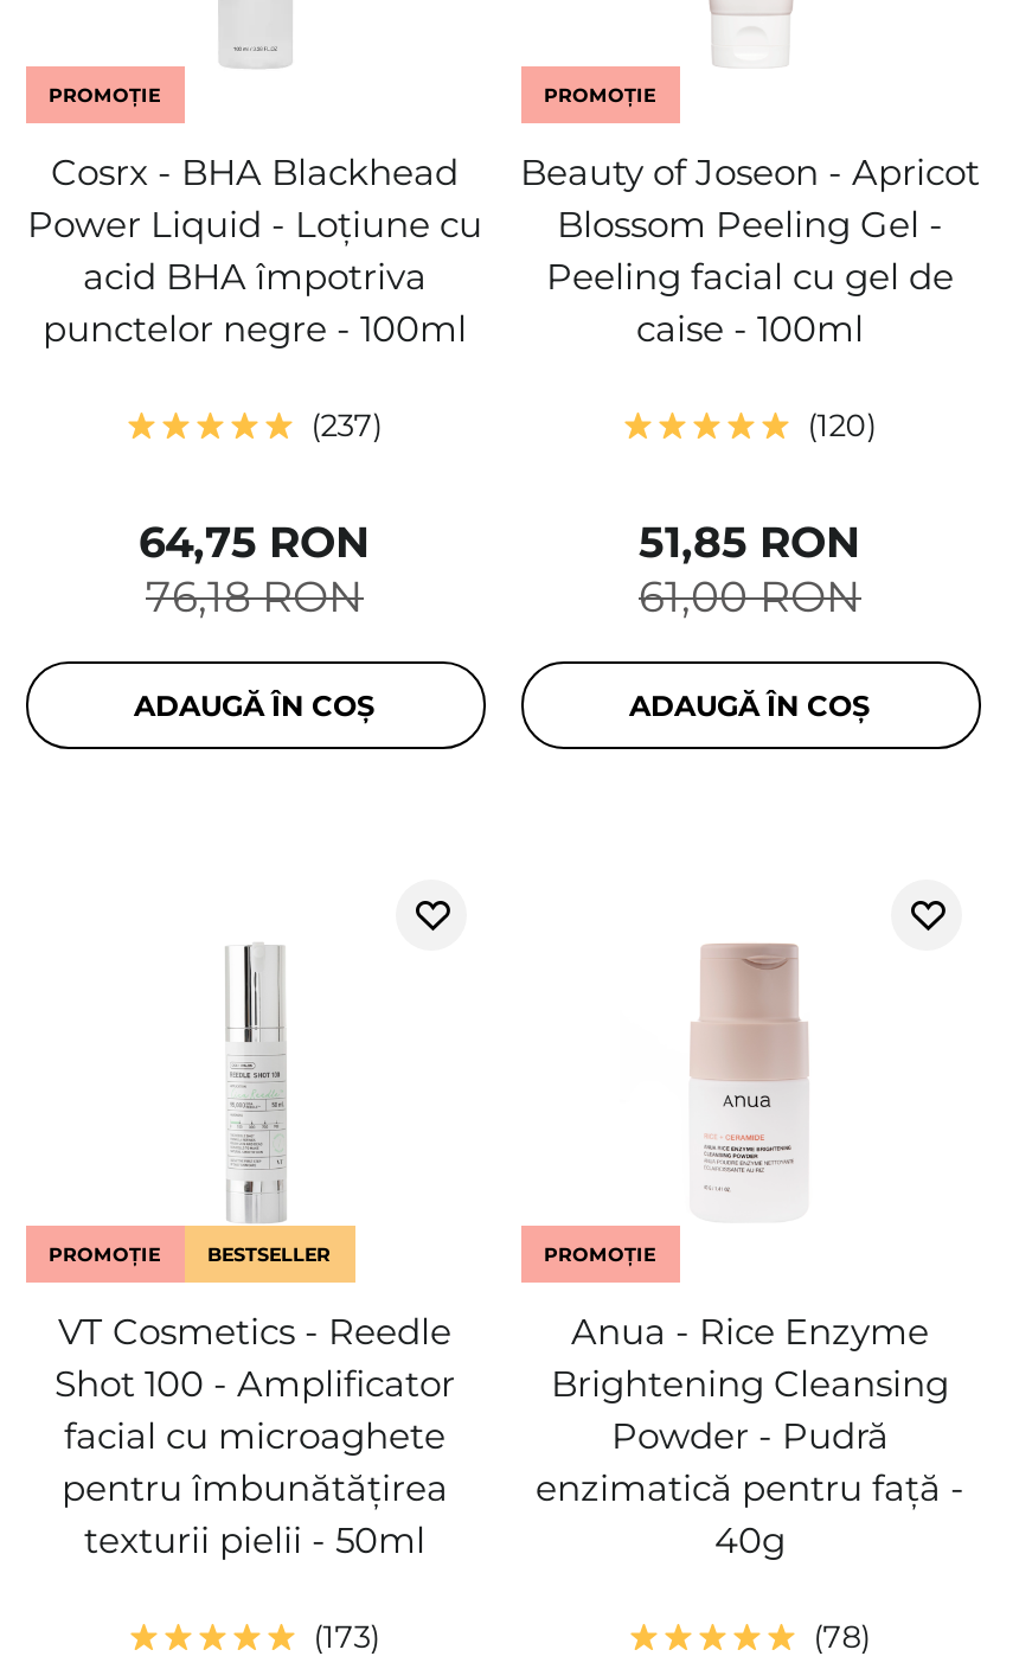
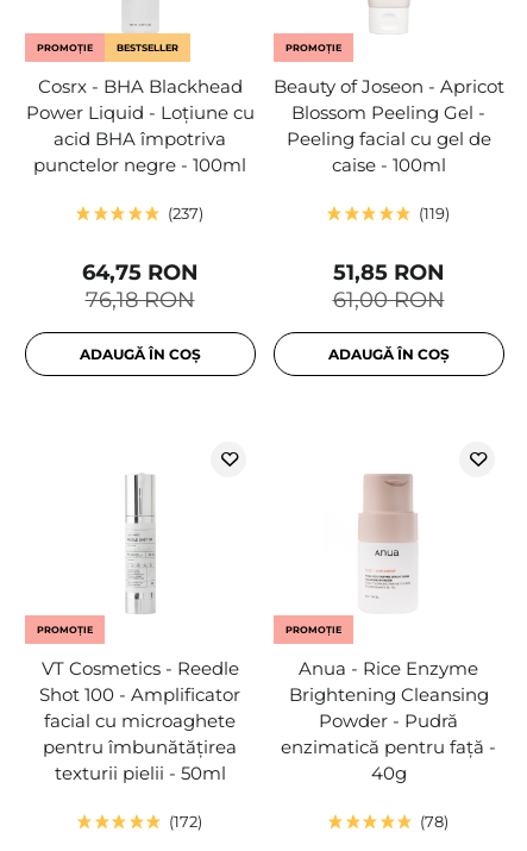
[817,407,867,445] 120 -> [424,204,445,223] 119
moved [207,1243,331,1267] -> [116,42,178,54]: BESTSELLER
[323,1618,370,1656] 173 -> [174,812,198,831] 172

